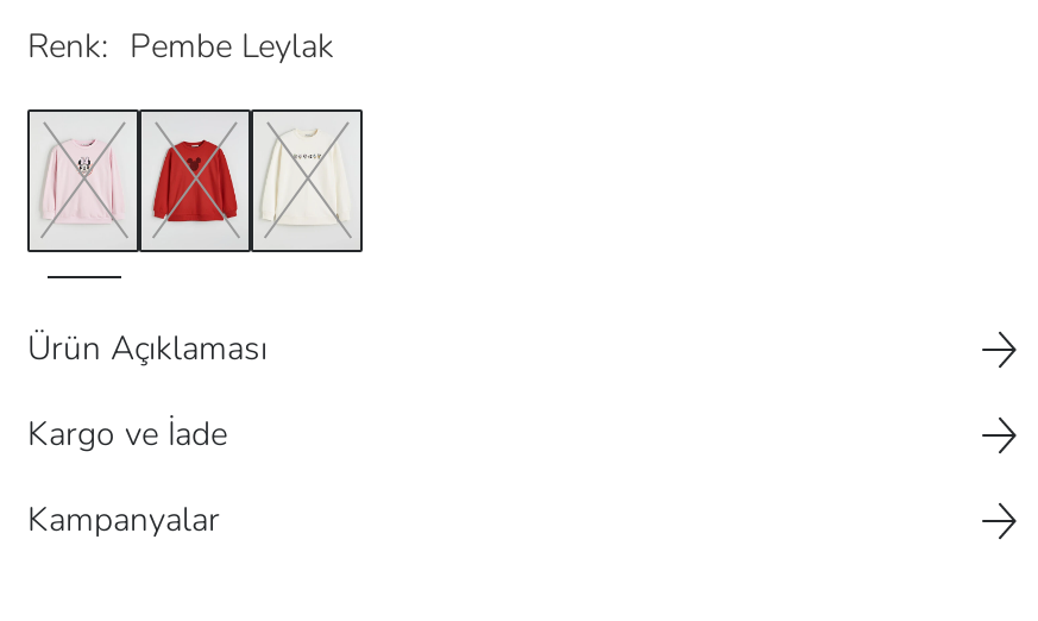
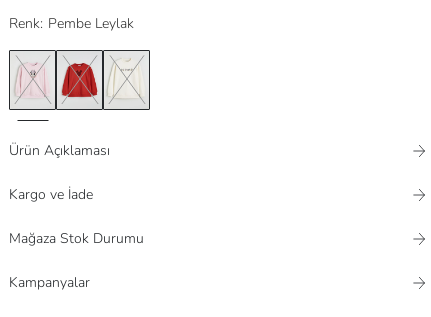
none -> [9,229,144,248] Mağaza Stok Durumu

